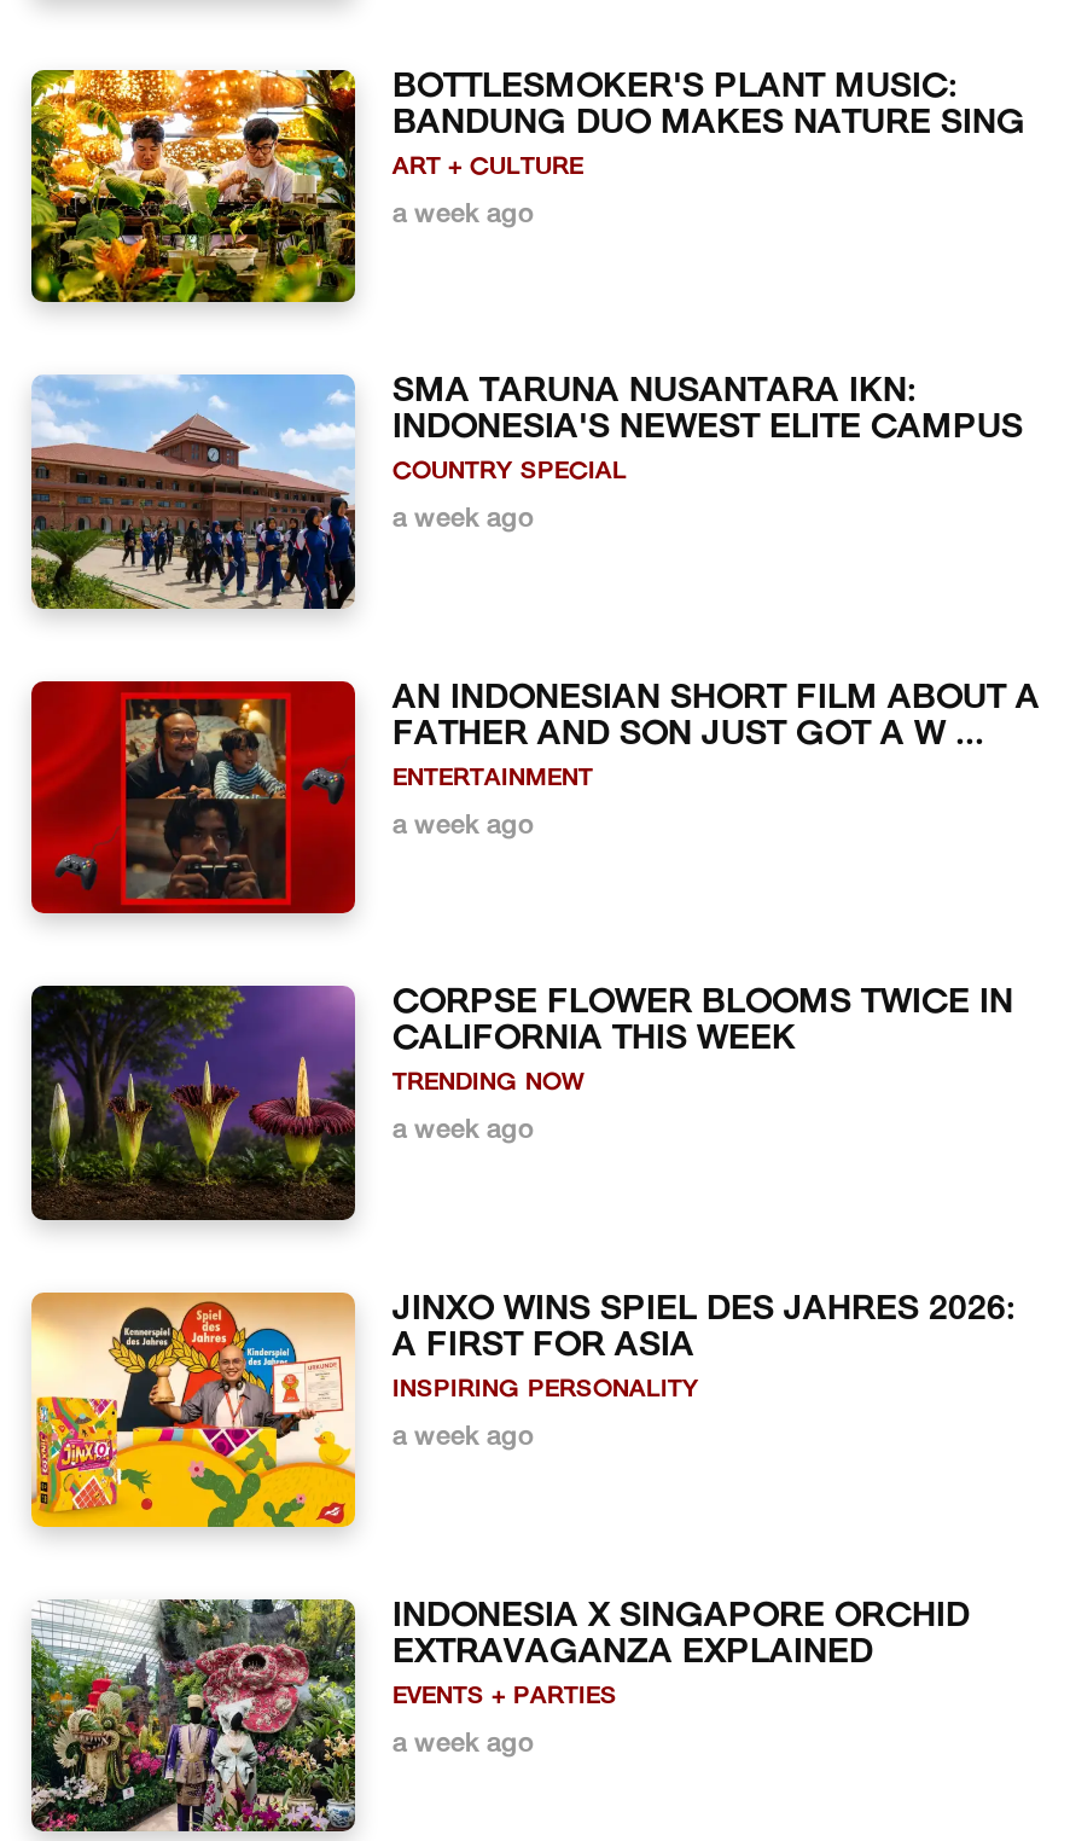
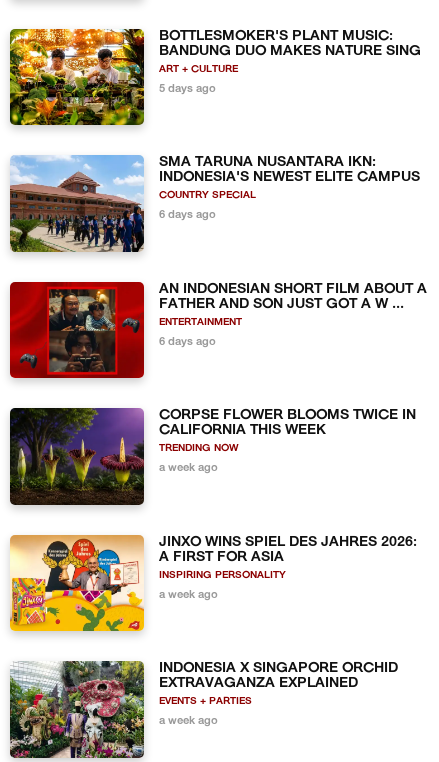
[392,202,535,229] a week ago -> [159,84,216,95] 5 days ago
[392,508,535,534] a week ago -> [159,210,216,221] 6 days ago
[392,813,535,840] a week ago -> [159,337,216,348] 6 days ago

